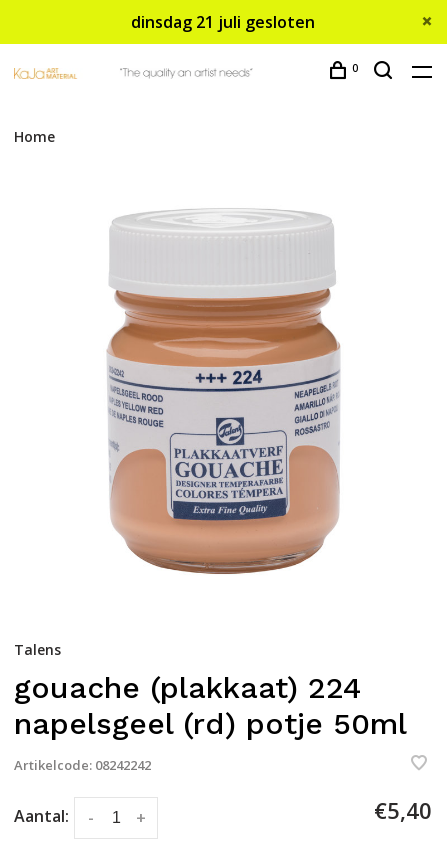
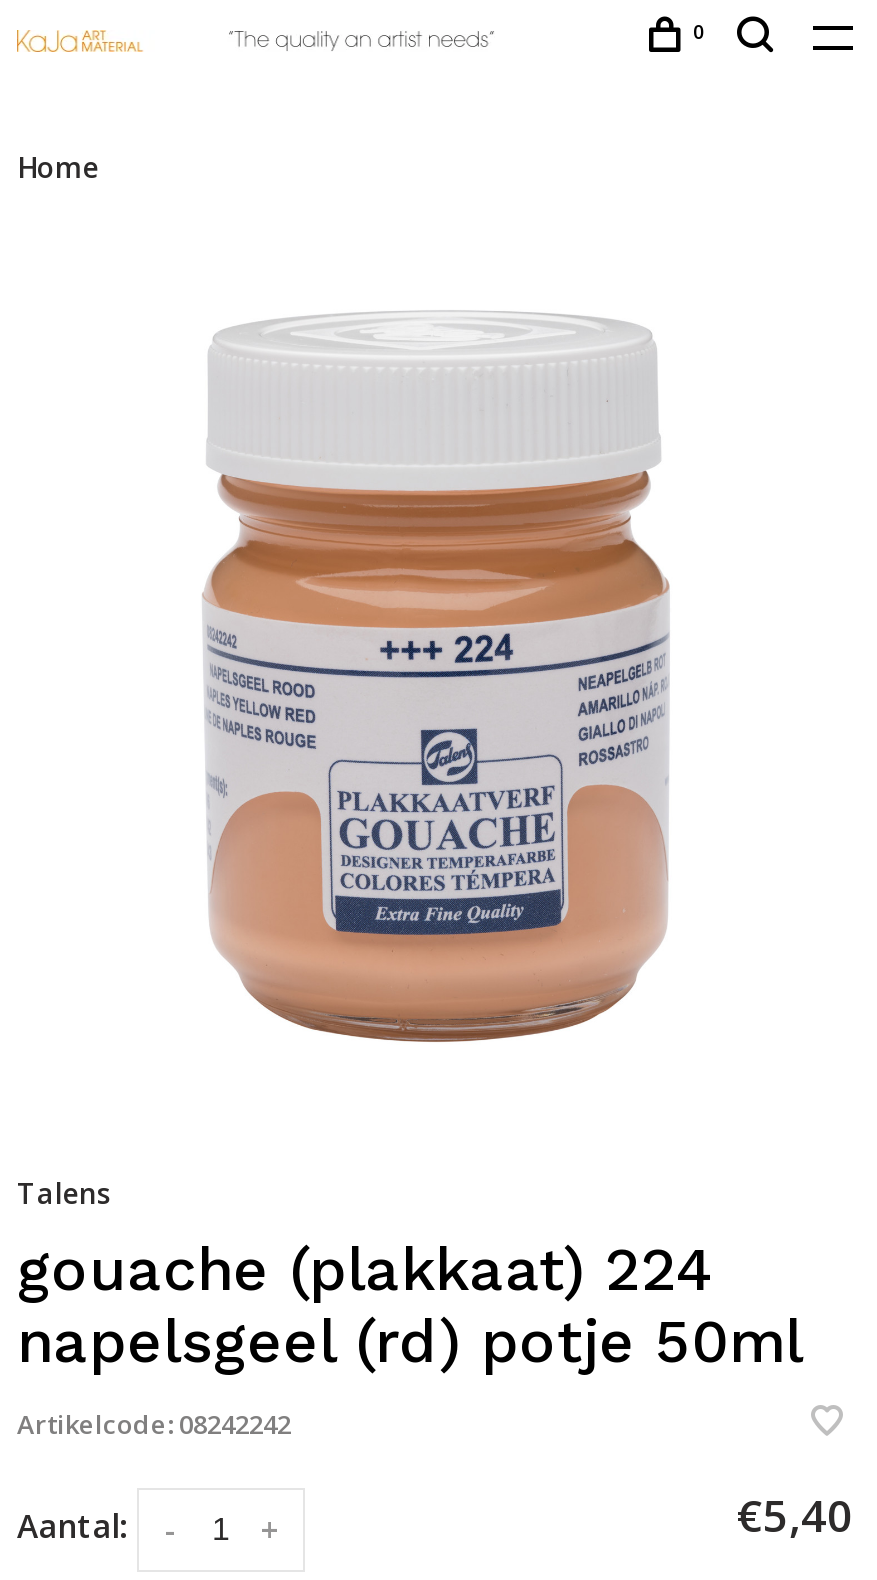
[131,11,315,33] dinsdag 21 juli gesloten -> none

